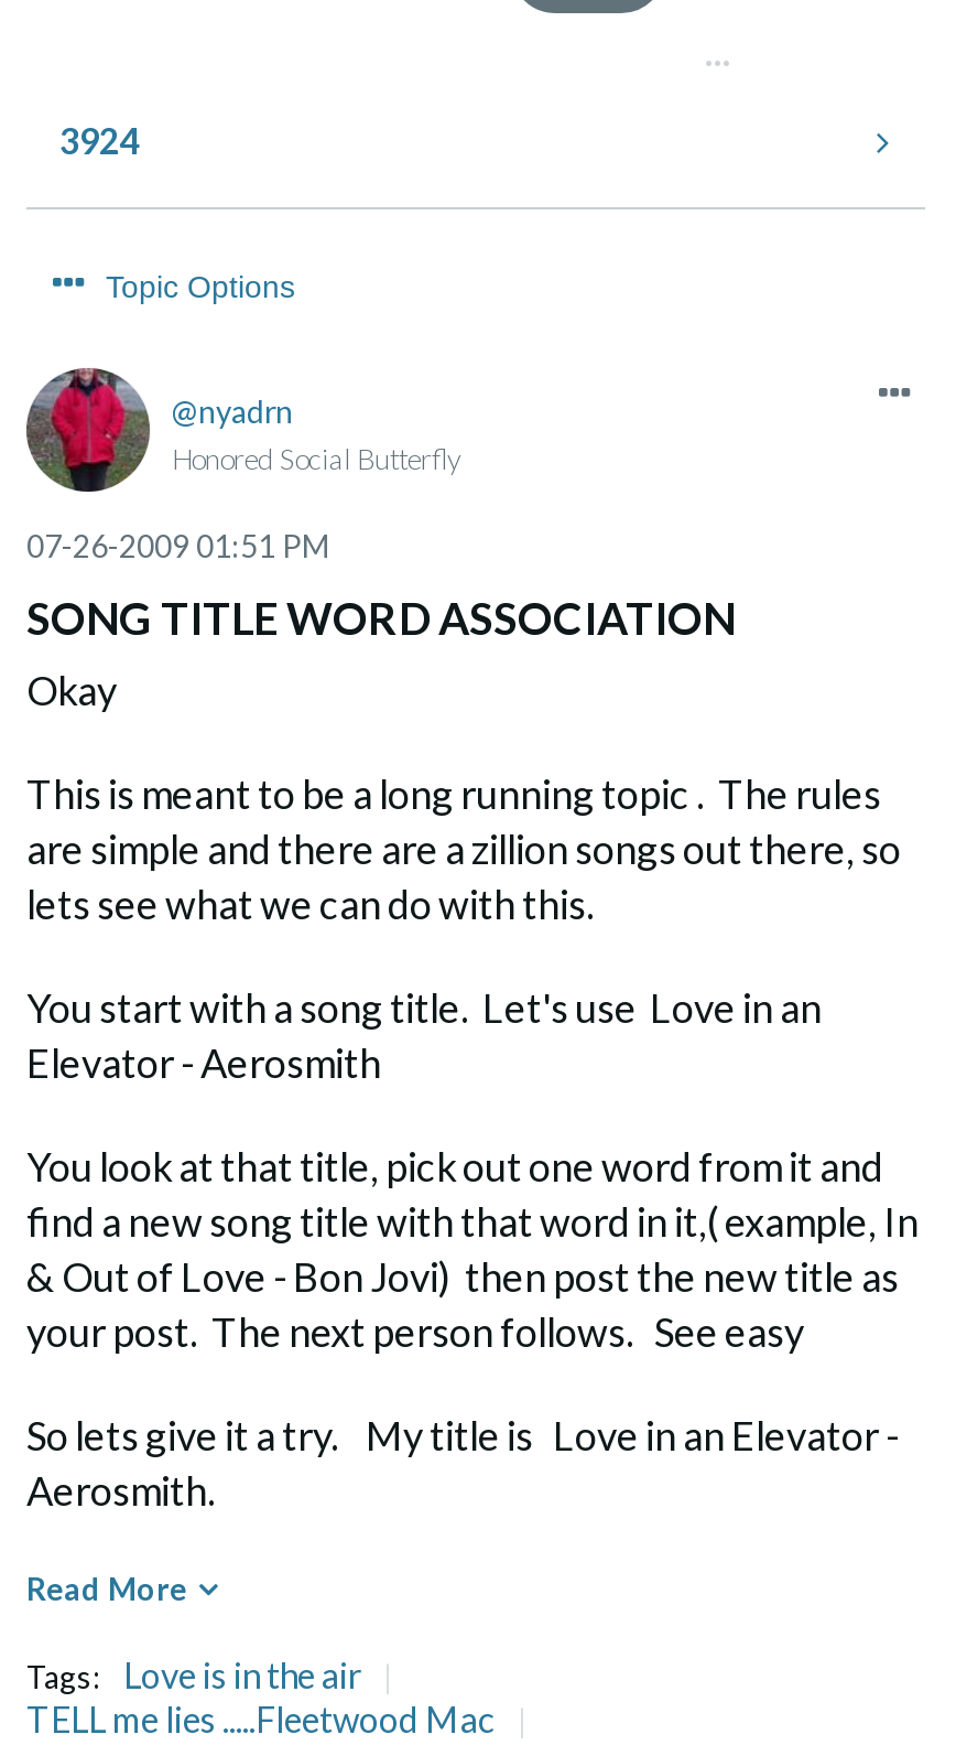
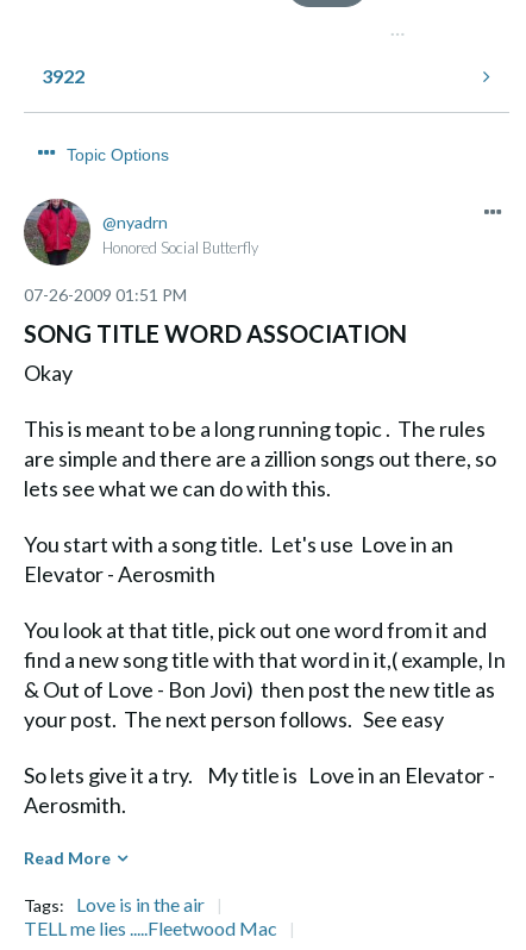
[59,118,139,160] 3924 -> [42,64,84,87] 3922

